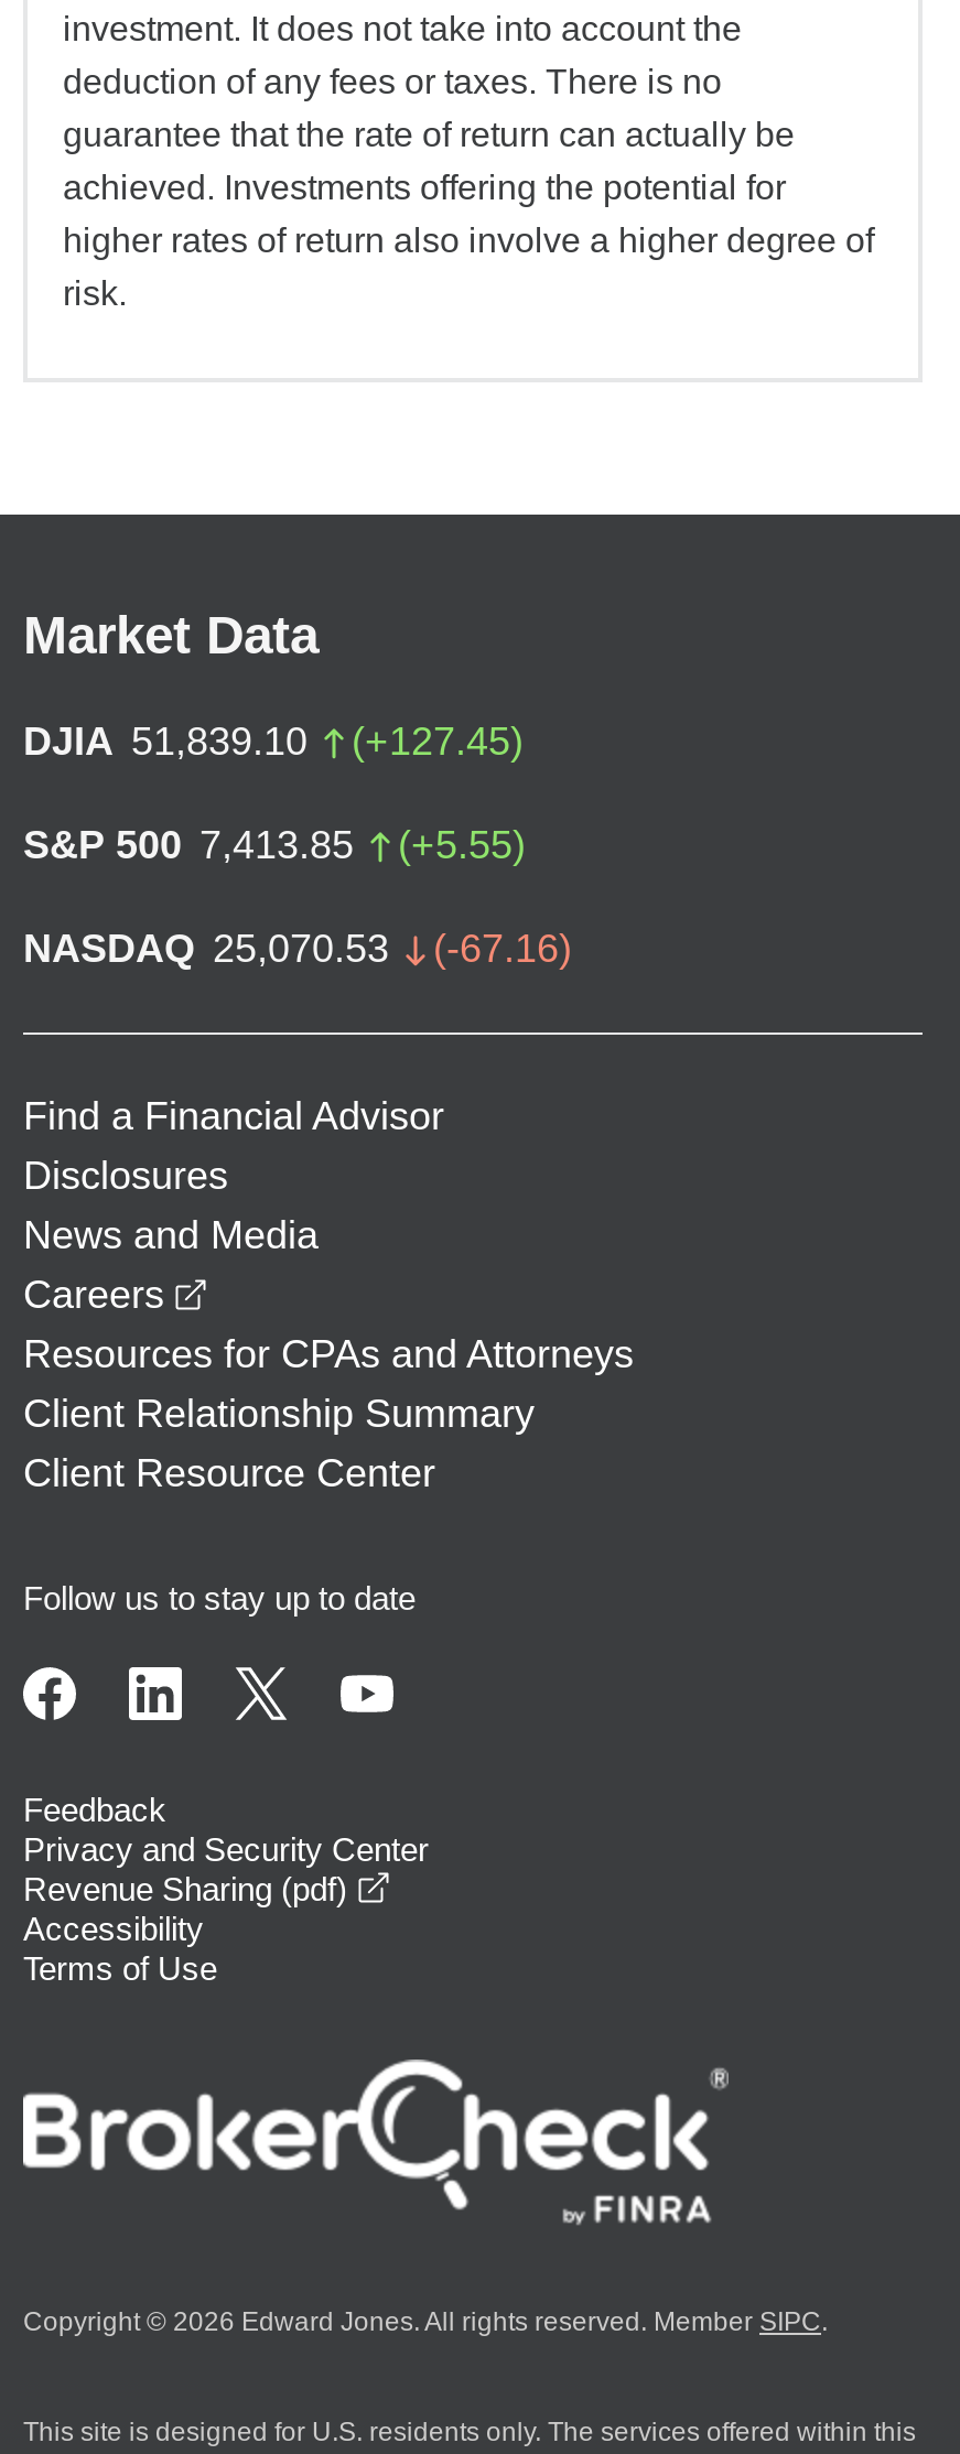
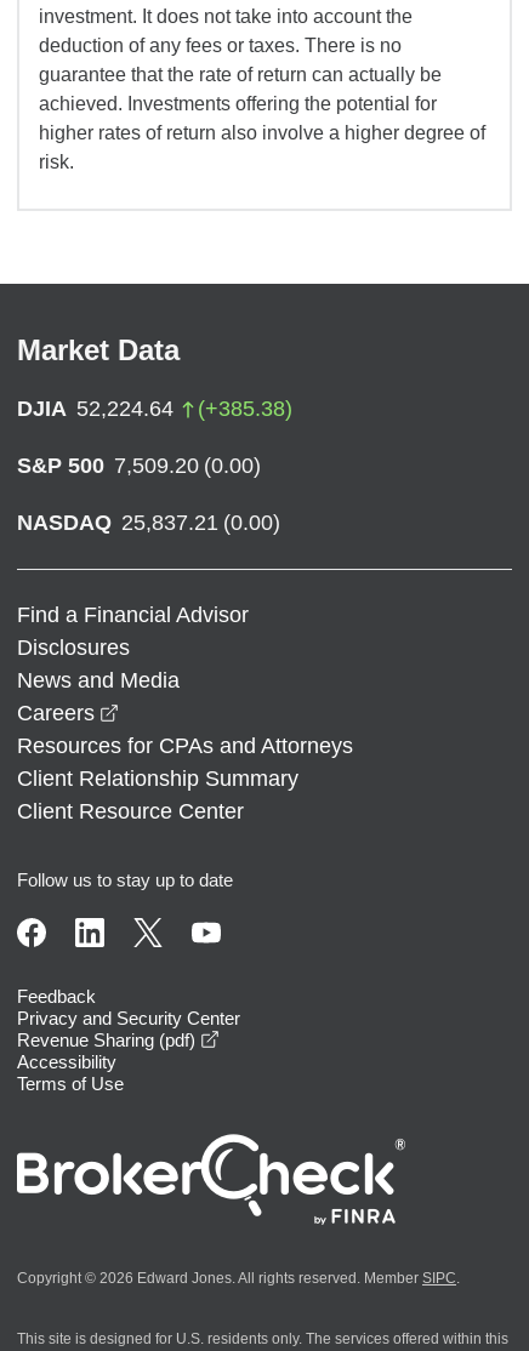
[23,720,524,765] DJIA 51,839.10 | (+127.45) -> [17,397,292,421] DJIA 52,224.64 | (+385.38)
[23,824,526,868] S&P 500 7,413.85 | (+5.55) -> [17,454,261,478] S&P 500 7,509.20 (0.00)
[23,928,572,972] NASDAQ 25,070.53 | (-67.16) -> [17,511,280,535] NASDAQ 25,837.21 (0.00)

